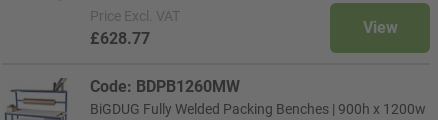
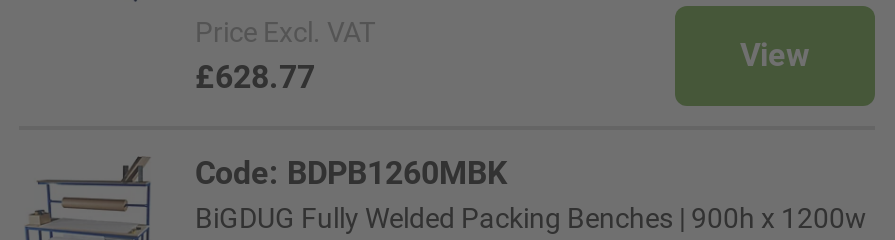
[90,77,240,96] Code: BDPB1260MW -> [195,154,507,192] Code: BDPB1260MBK

